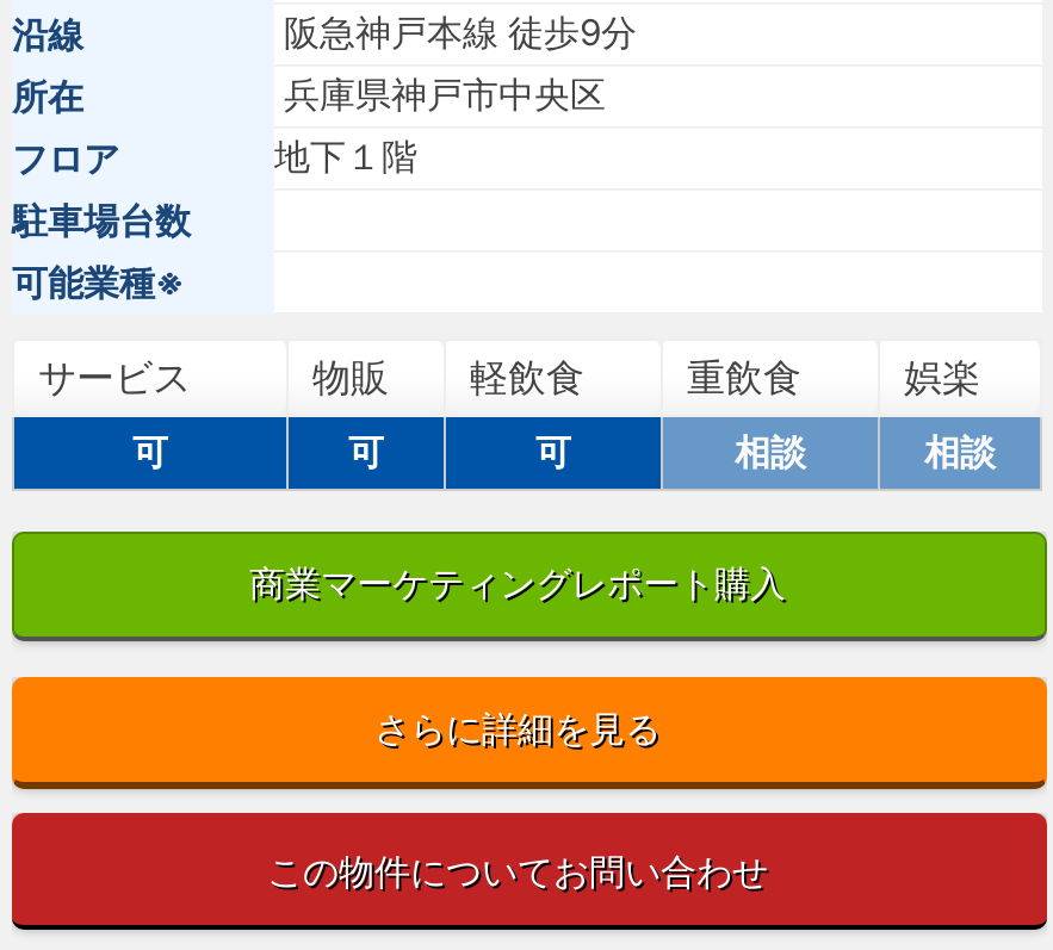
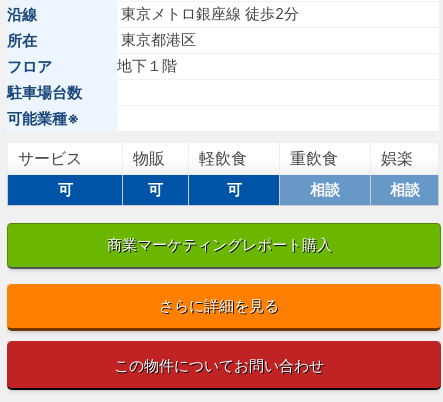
[274,10,637,55] 阪急神戸本線 徒歩9分 -> [117,4,299,23] 東京メトロ銀座線 徒歩2分
[274,72,606,117] 兵庫県神戸市中央区 -> [117,30,196,49] 東京都港区

